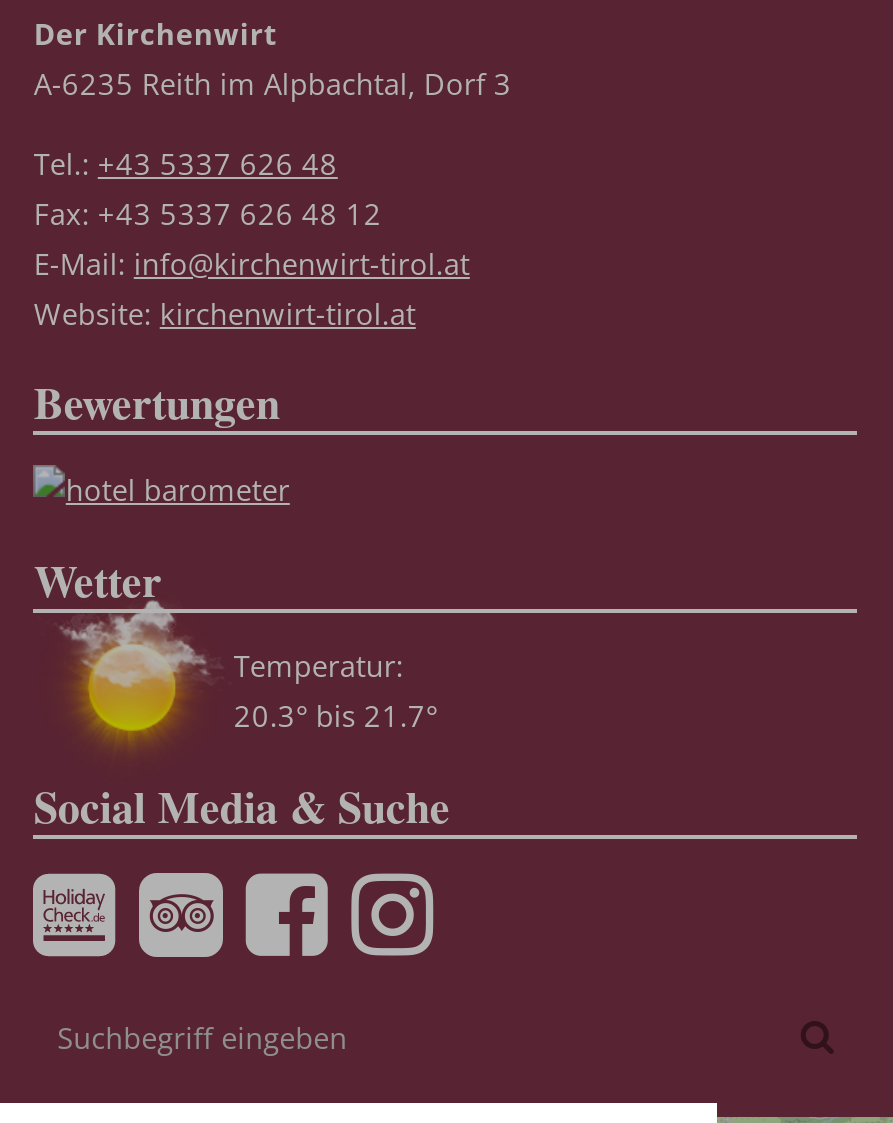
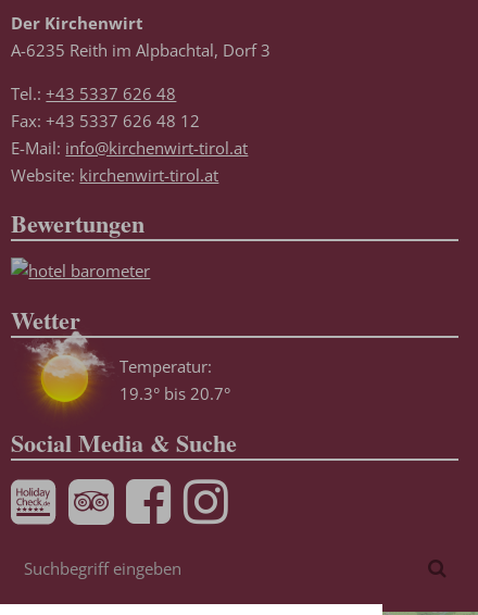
[234,695,438,735] 20.3° bis 21.7° -> [120,383,231,404] 19.3° bis 20.7°

